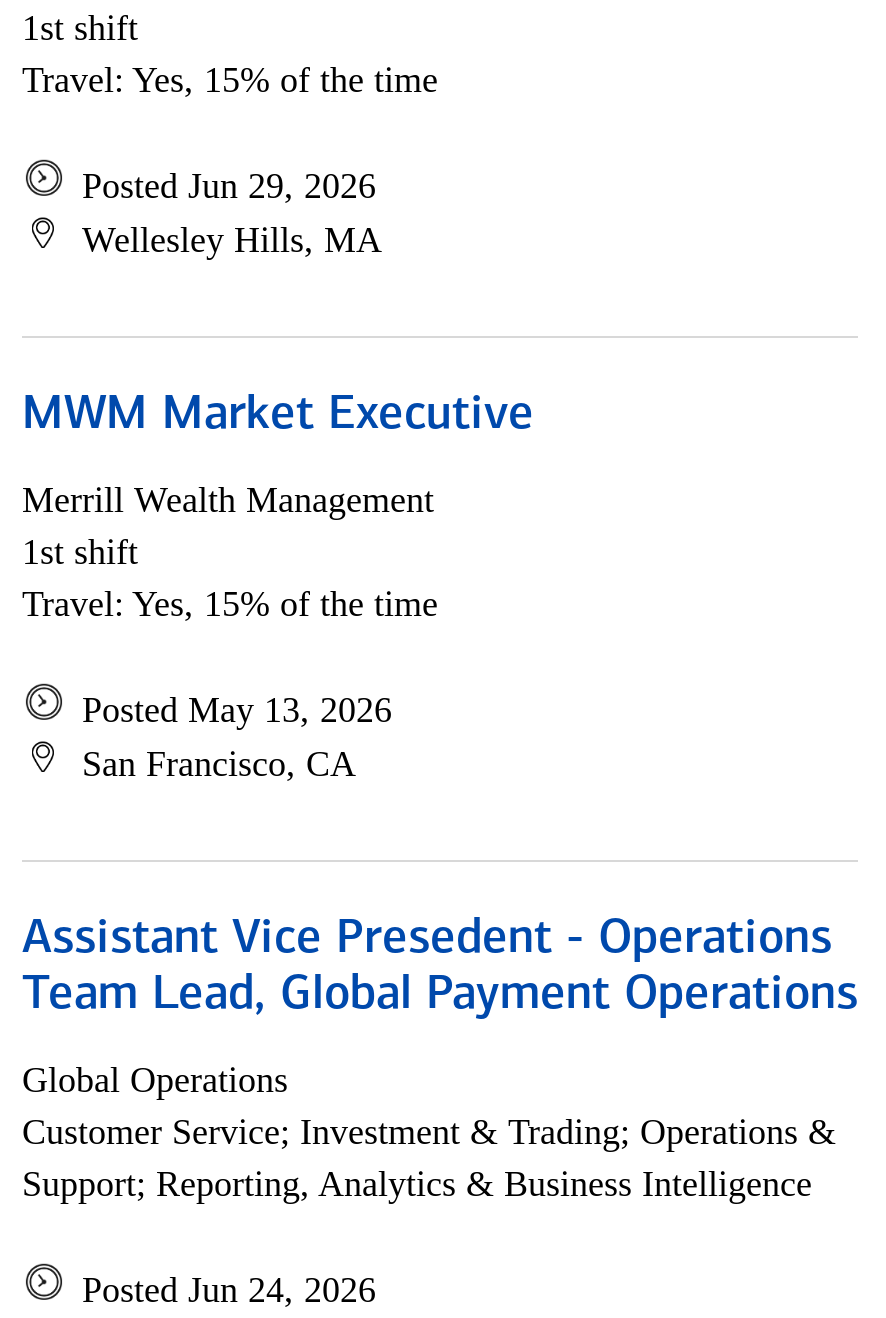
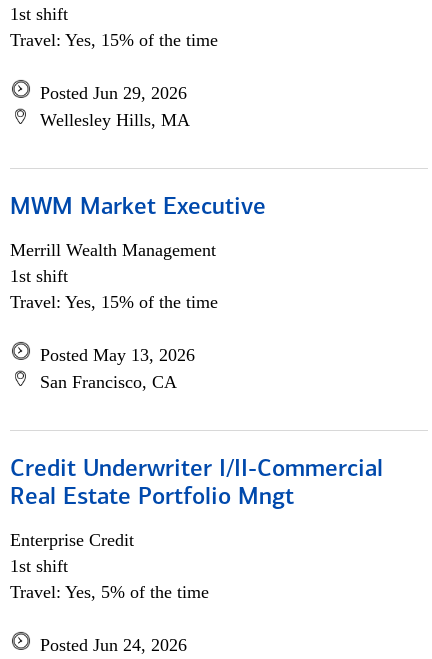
[22,916,858,1020] Assistant Vice Presedent - Operations | Team Lead, Global Payment Operations -> [10,458,383,510] Credit Underwriter I/II-Commercial | Real Estate Portfolio Mngt
[22,1060,836,1204] Global Operations | Customer Service; Investment & Trading; Operations & | Support; Reporting, Analytics & Business Intelligence -> [10,530,209,602] Enterprise Credit | 1st shift | Travel: Yes, 5% of the time

